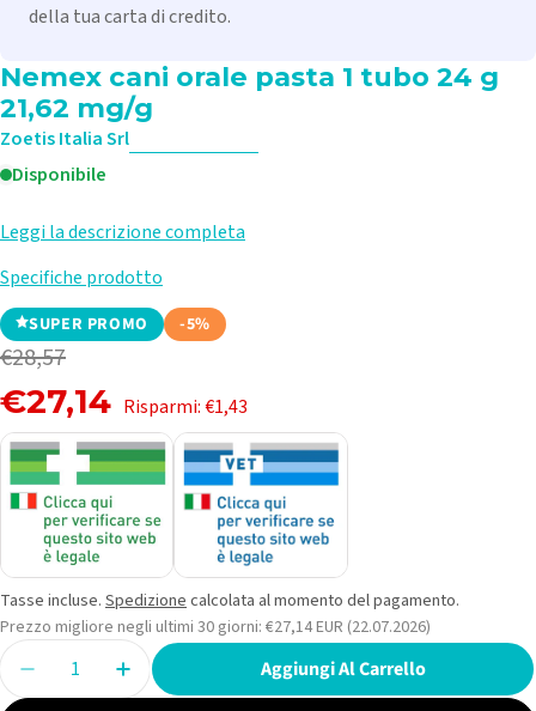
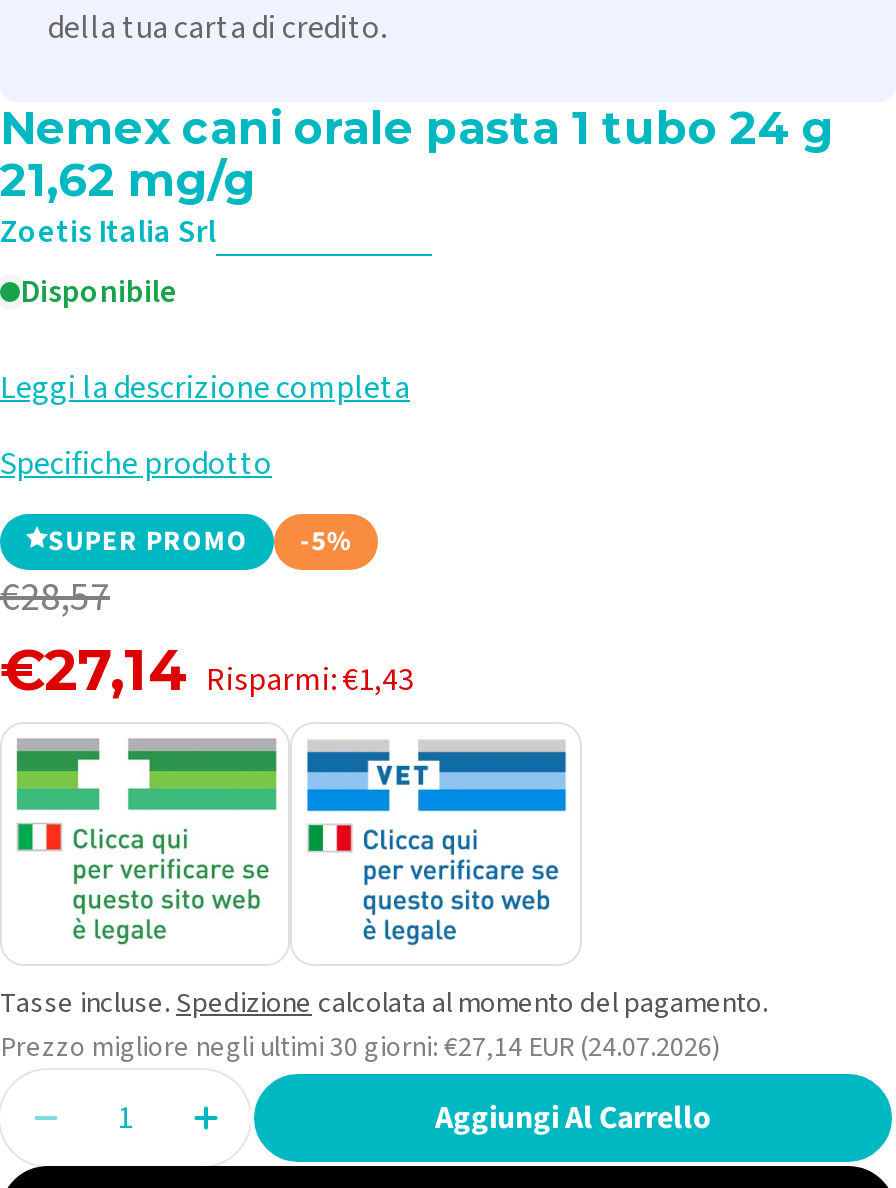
[0,615,431,639] Prezzo migliore negli ultimi 30 giorni: €27,14 EUR (22.07.2026) -> [0,1028,720,1068] Prezzo migliore negli ultimi 30 giorni: €27,14 EUR (24.07.2026)

